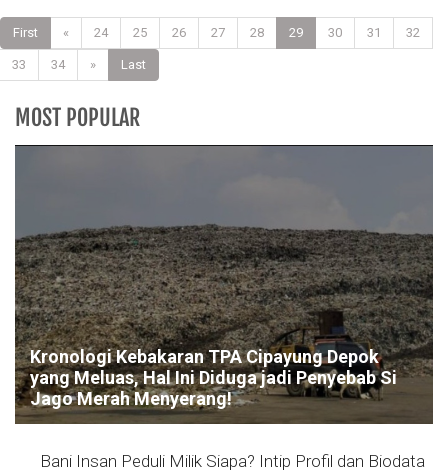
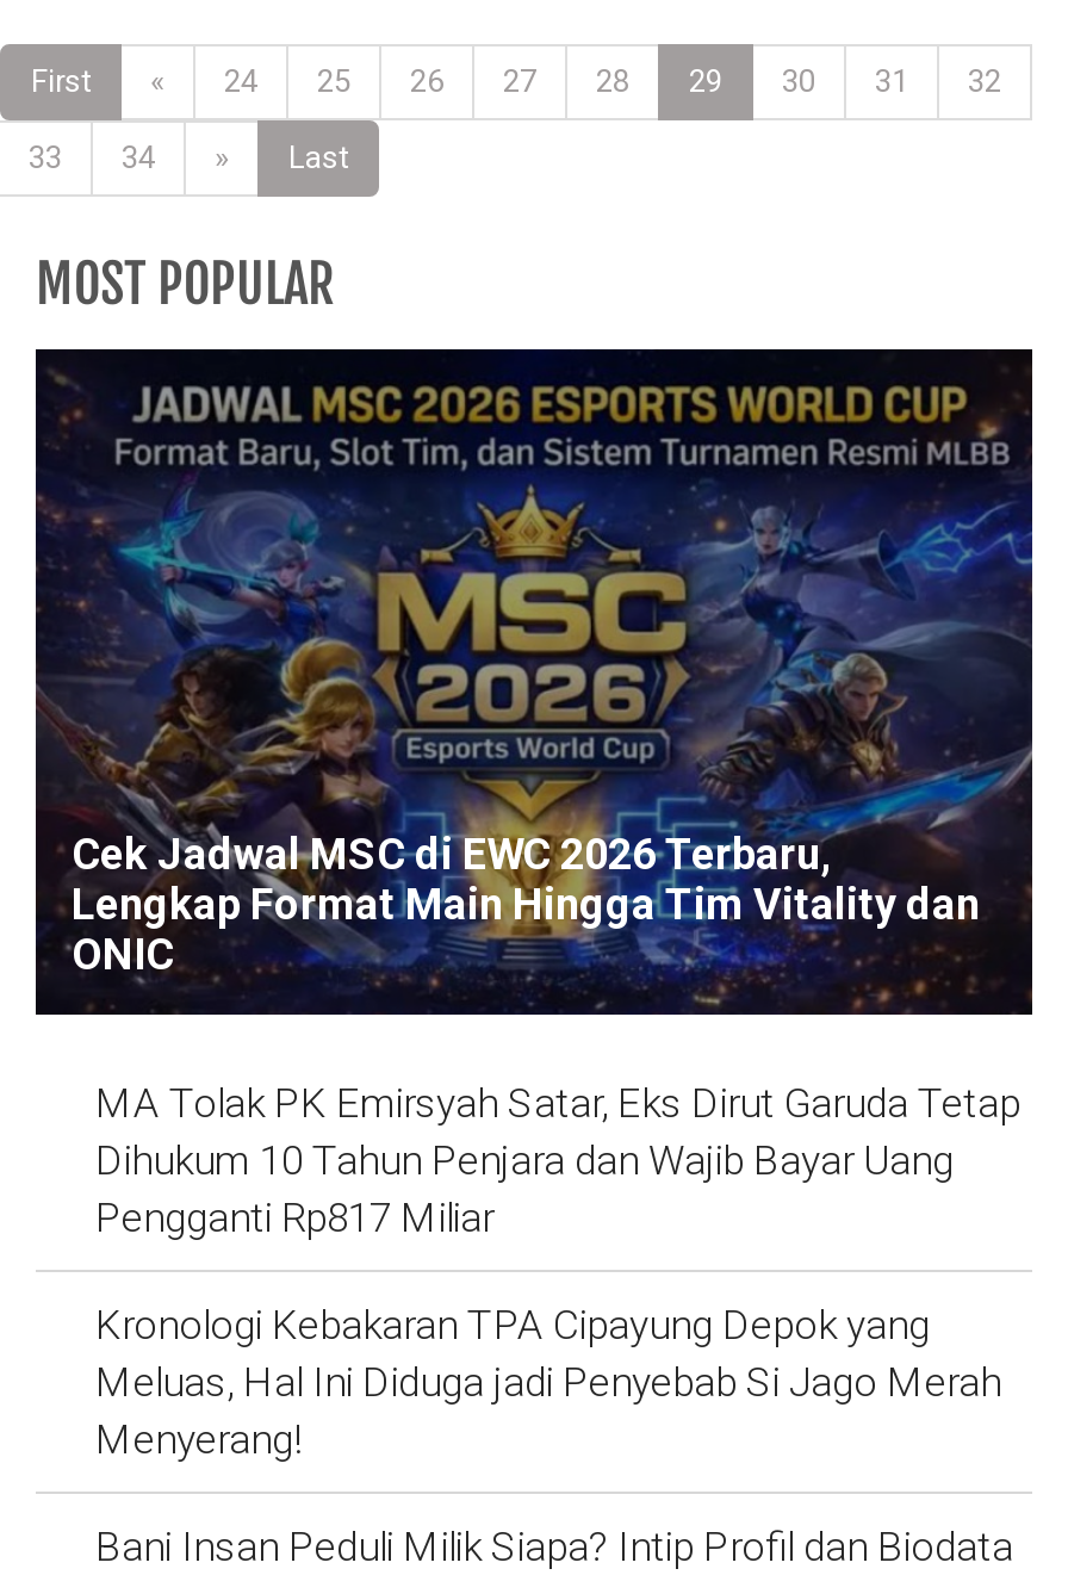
[14,145,434,424] [image] | Kronologi Kebakaran TPA Cipayung Depok | yang Meluas, Hal Ini Diduga jadi Penyebab Si | Jago Merah Menyerang! -> [36,352,1035,1462] [image] | Cek Jadwal MSC di EWC 2026 Terbaru, | Lengkap Format Main Hingga Tim Vitality dan | ONIC | MA Tolak PK Emirsyah Satar, Eks Dirut Garuda Tetap | Dihukum 10 Tahun Penjara dan Wajib Bayar Uang | Pengganti Rp817 Miliar | Kronologi Kebakaran TPA Cipayung Depok yang | Meluas, Hal Ini Diduga jadi Penyebab Si Jago Merah | Menyerang!

